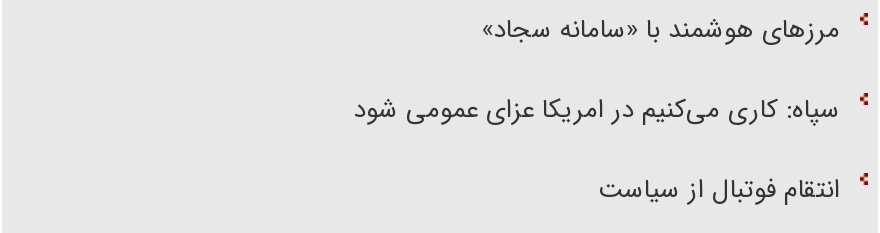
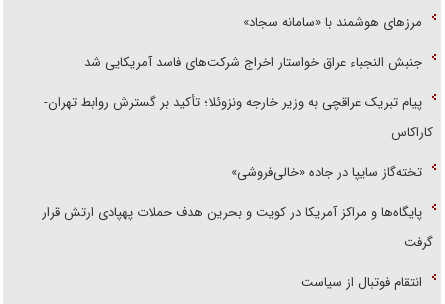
[354,89,840,131] سپاه: کاری می‌کنیم در امریکا عزای عمومی شود -> [42,52,433,253] جنبش النجباء عراق خواستار اخراج شرکت‌های فاسد آمریکایی شد | پیام تبریک عراقچی به وزیر خارجه ونزوئلا؛ تأکید بر گسترش روابط تهران- | کاراکاس | تخته‌گاز سایپا در جاده «خالی‌فروشی» | پایگاه‌ها و مراکز آمریکا در کویت و بحرین هدف حملات پهپادی ارتش قرار | گرفت

